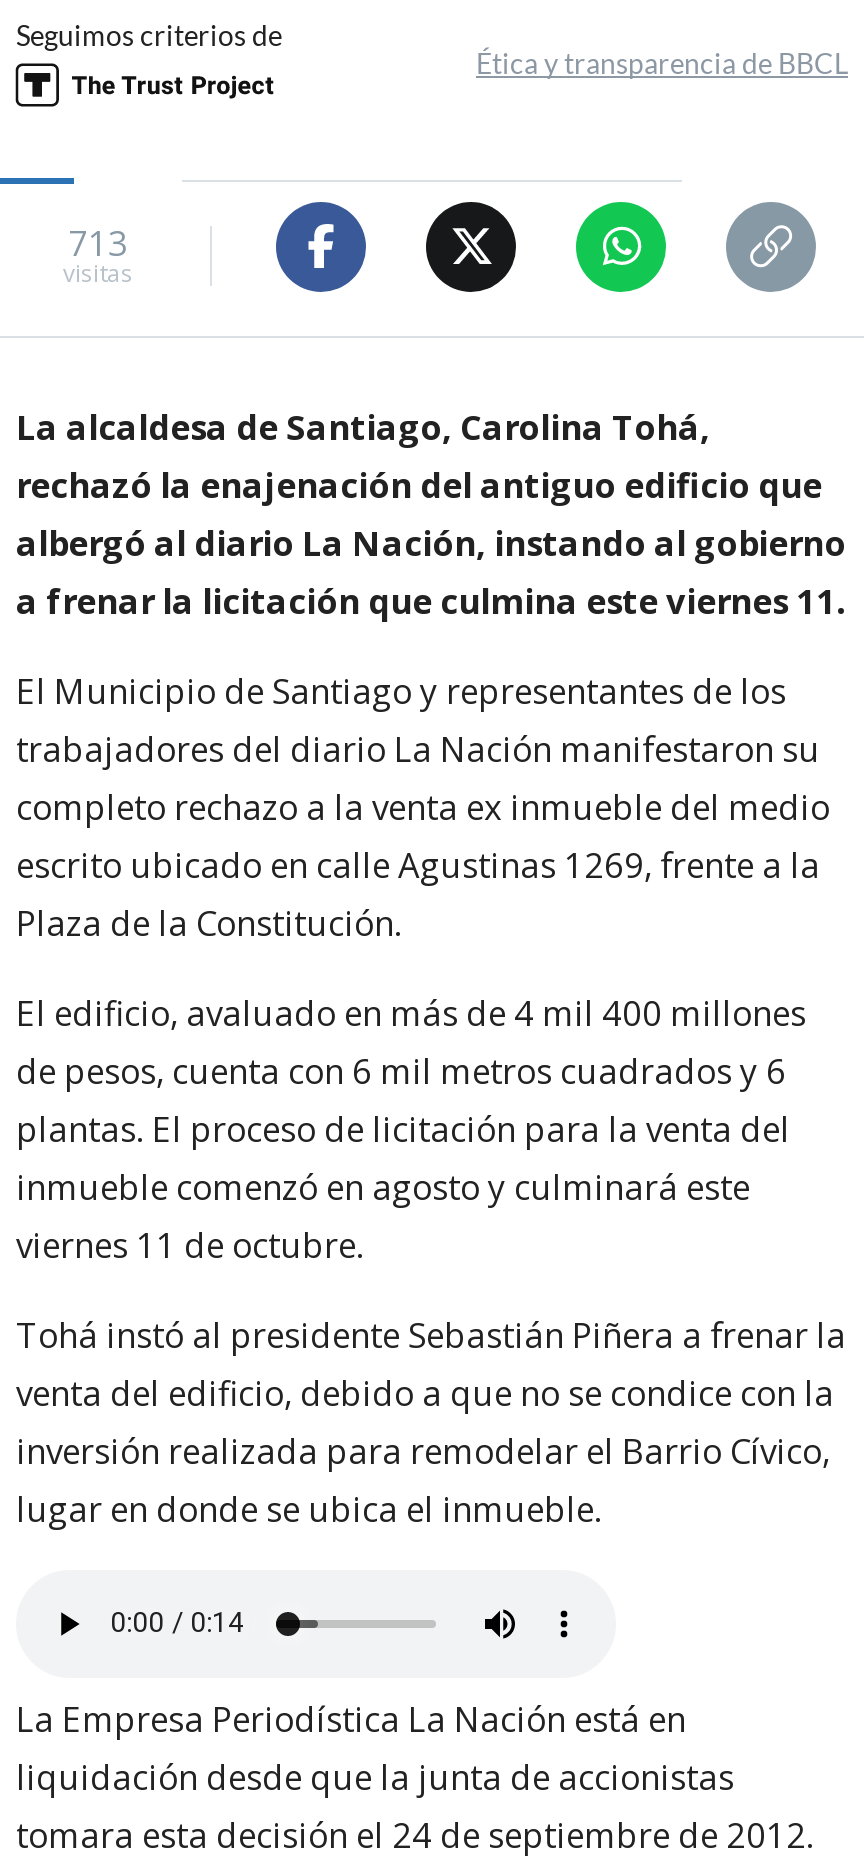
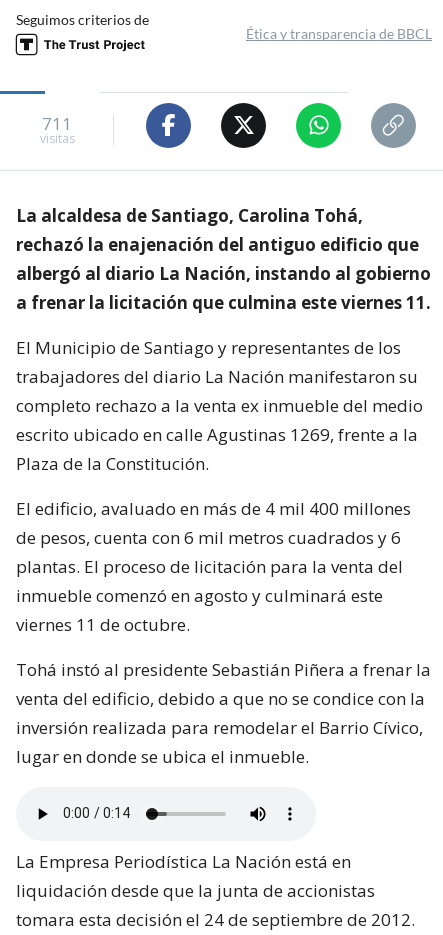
[68,221,128,267] 713 -> [42,112,72,135] 711

